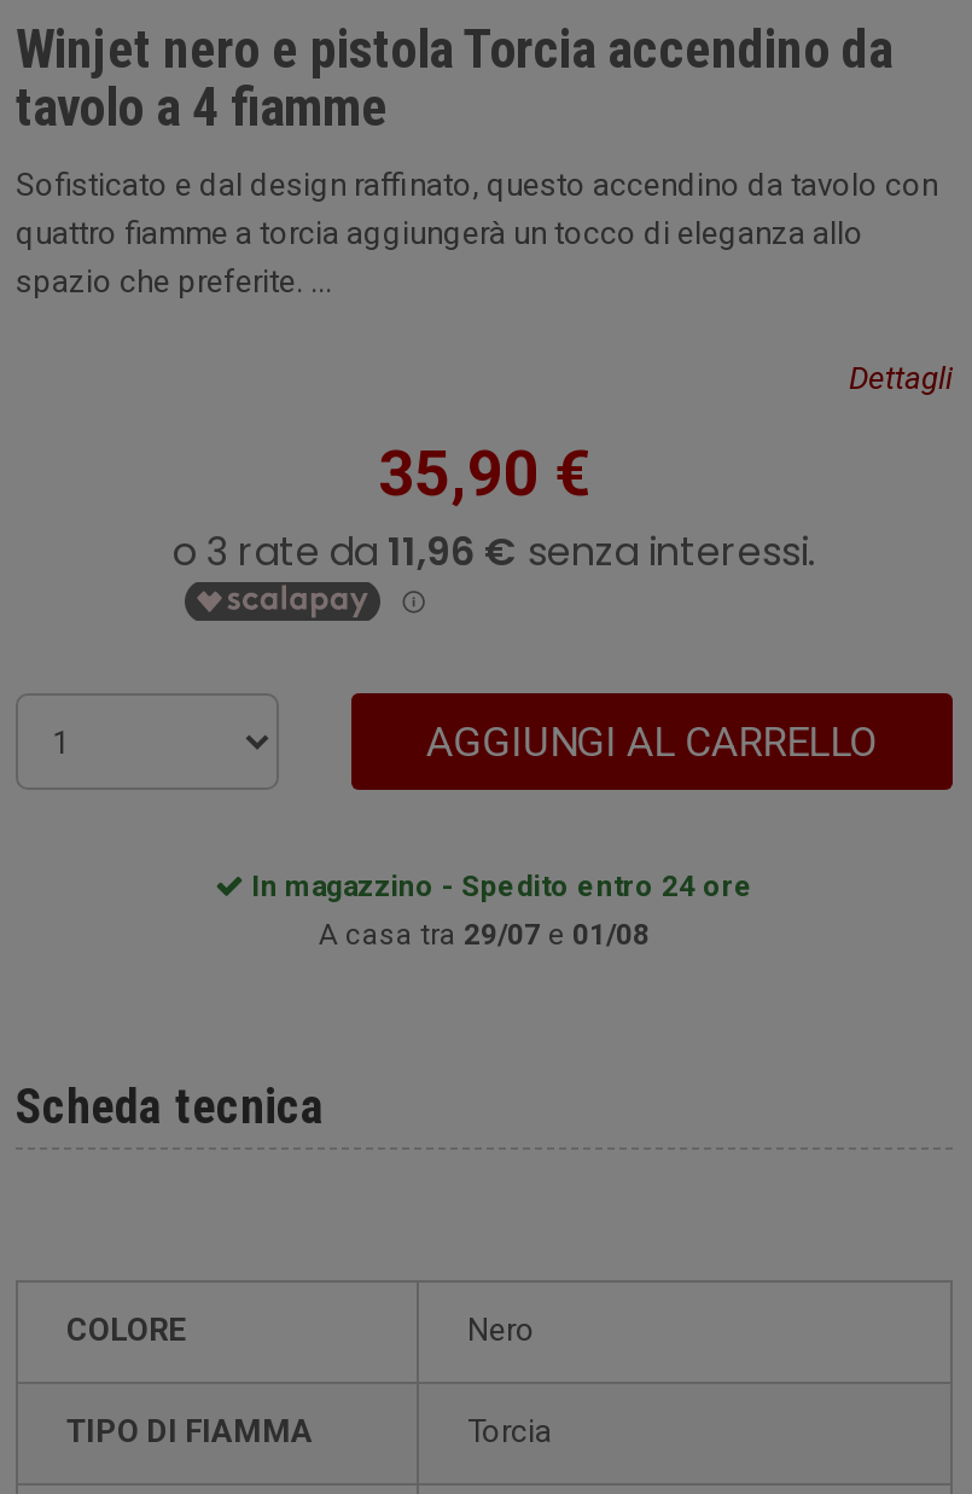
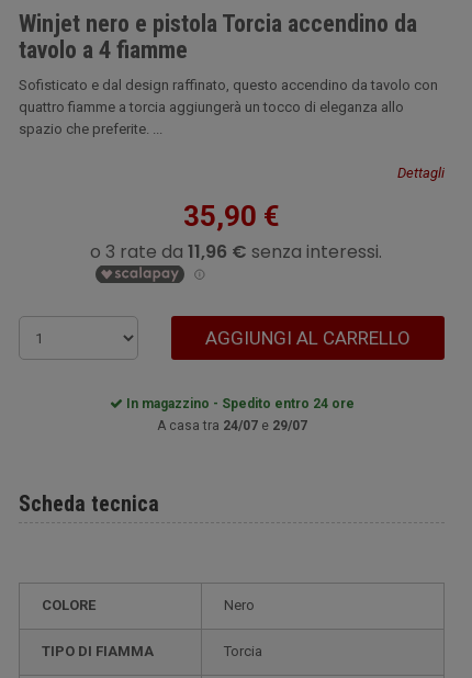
[319,918,650,952] A casa tra 29/07 e 01/08 -> [156,418,307,433] A casa tra 24/07 e 29/07

